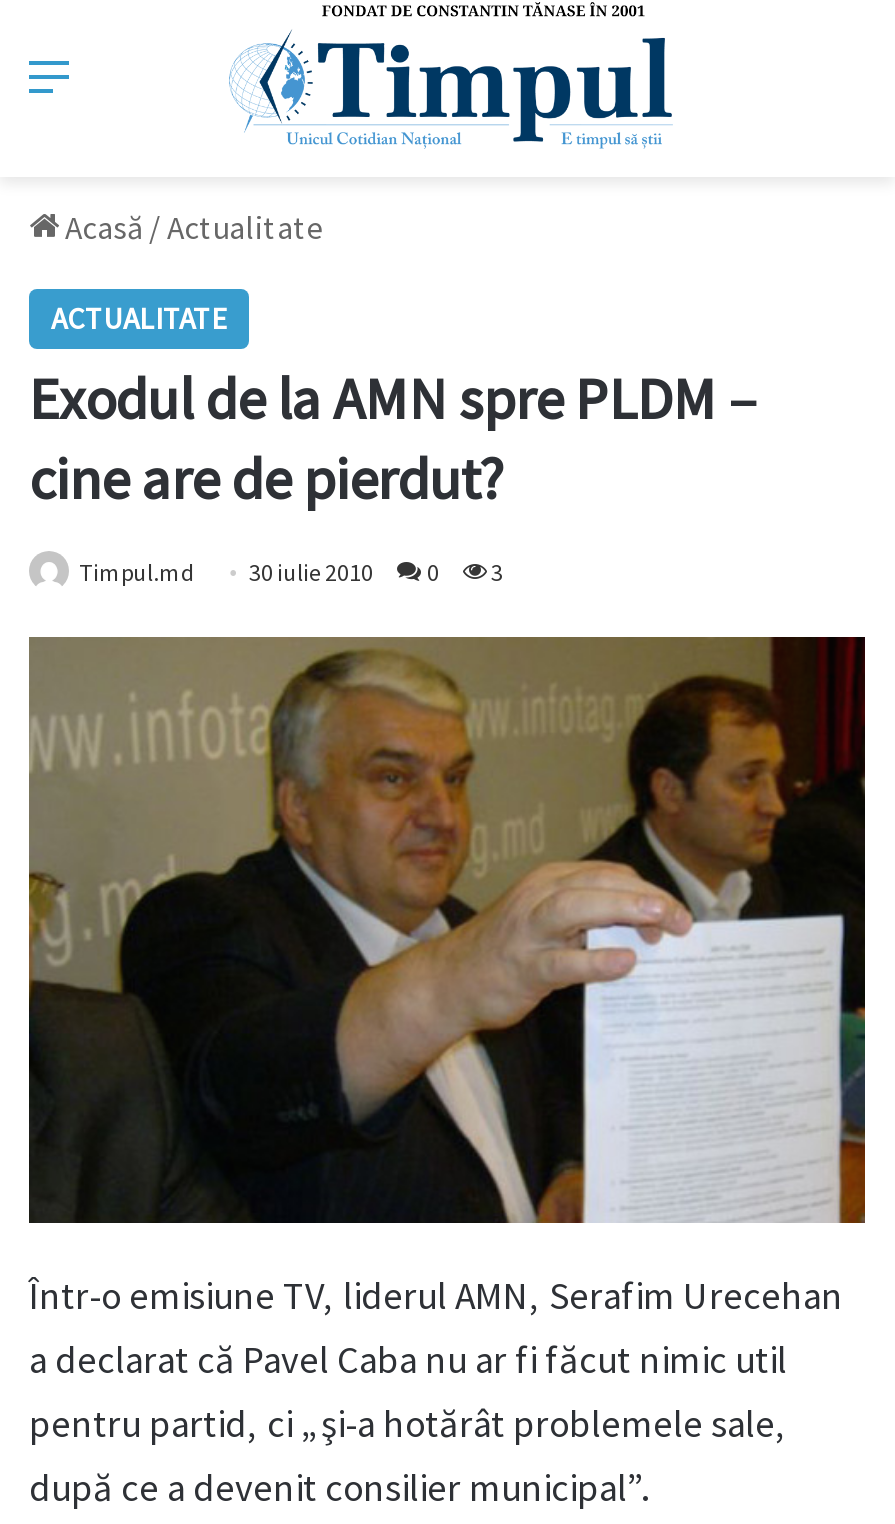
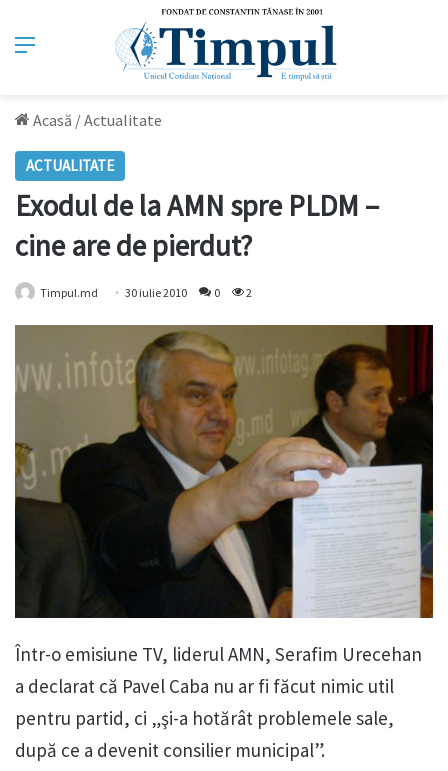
[79,558,503,588] Timpul.md 30 iulie 2010 0 3 -> [40,285,252,300] Timpul.md 30 iulie 2010 0 2

